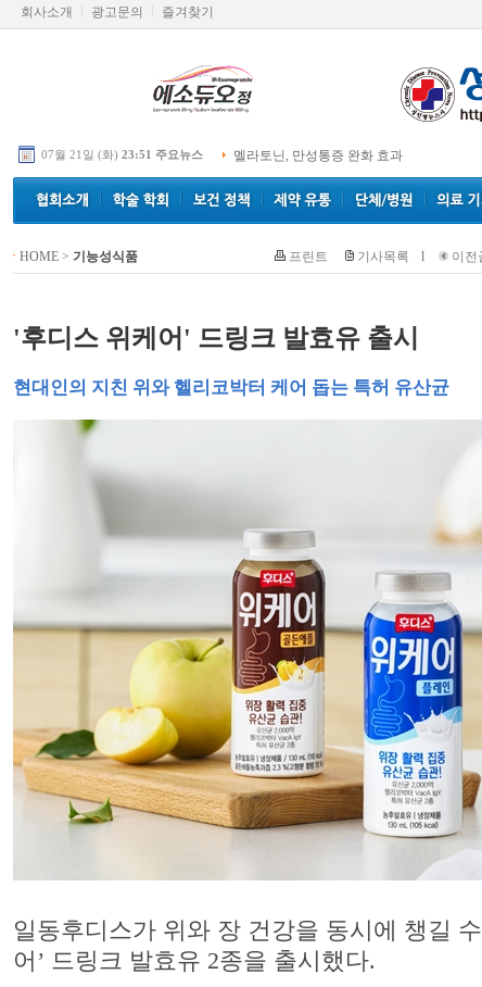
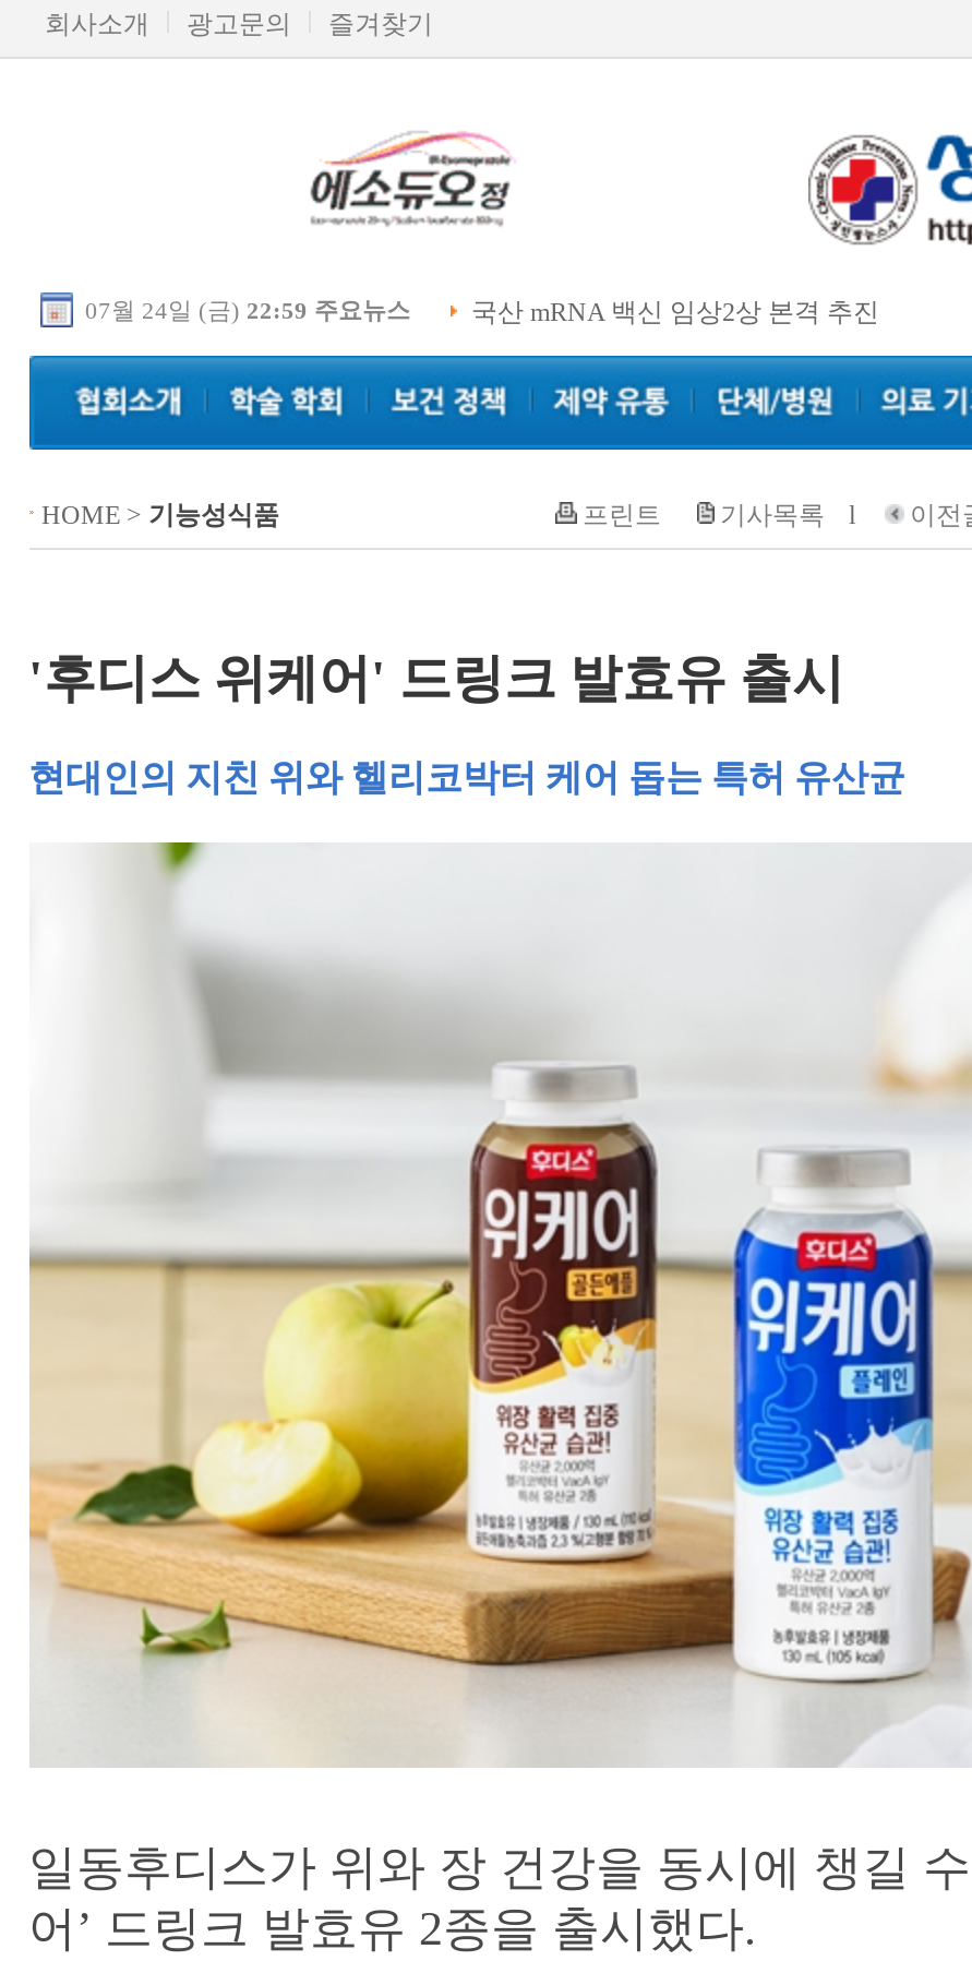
[37,148,402,163] 07월 21일 (화) 23:51 주요뉴스 | 멜라토닌, 만성통증 완화 효과 -> [79,297,879,327] 07월 24일 (금) 22:59 주요뉴스 | 국산 mRNA 백신 임상2상 본격 추진

